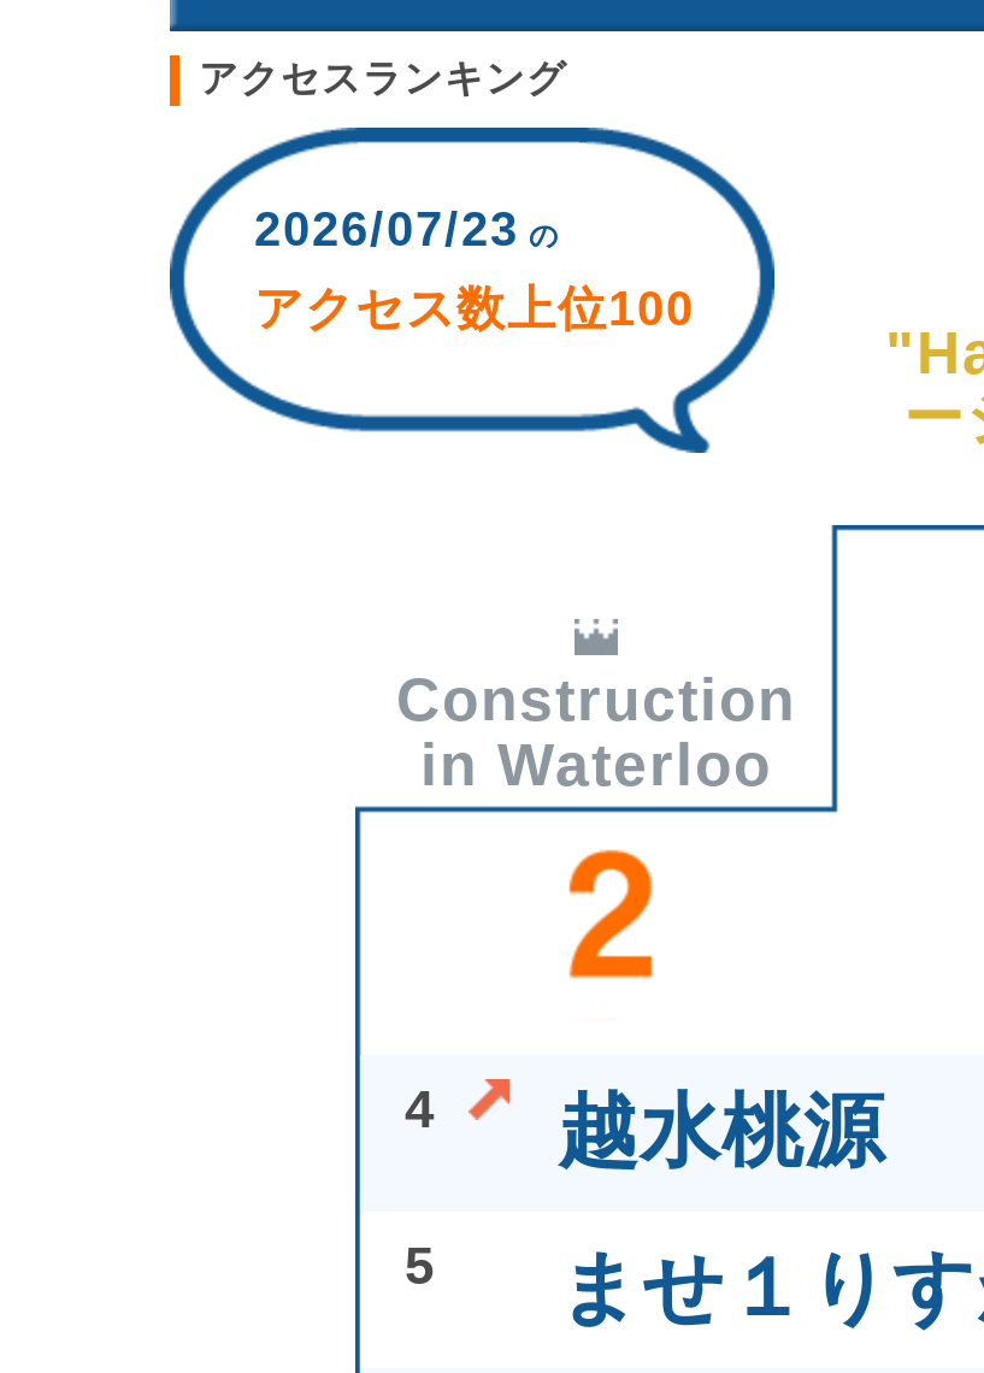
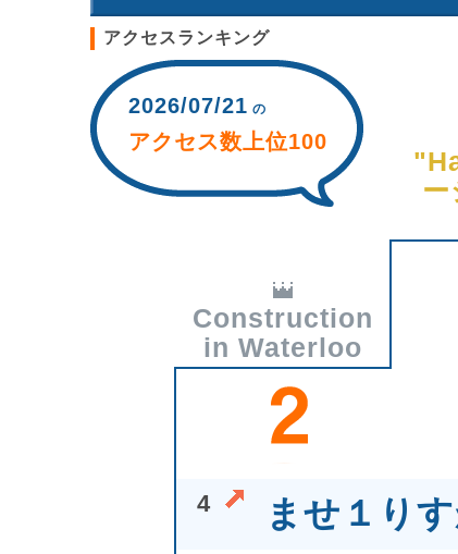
[254,202,560,255] 2026/07/23の -> [128,94,267,118] 2026/07/21の
[405,1086,885,1296] 越水桃源 | 5 -> none

